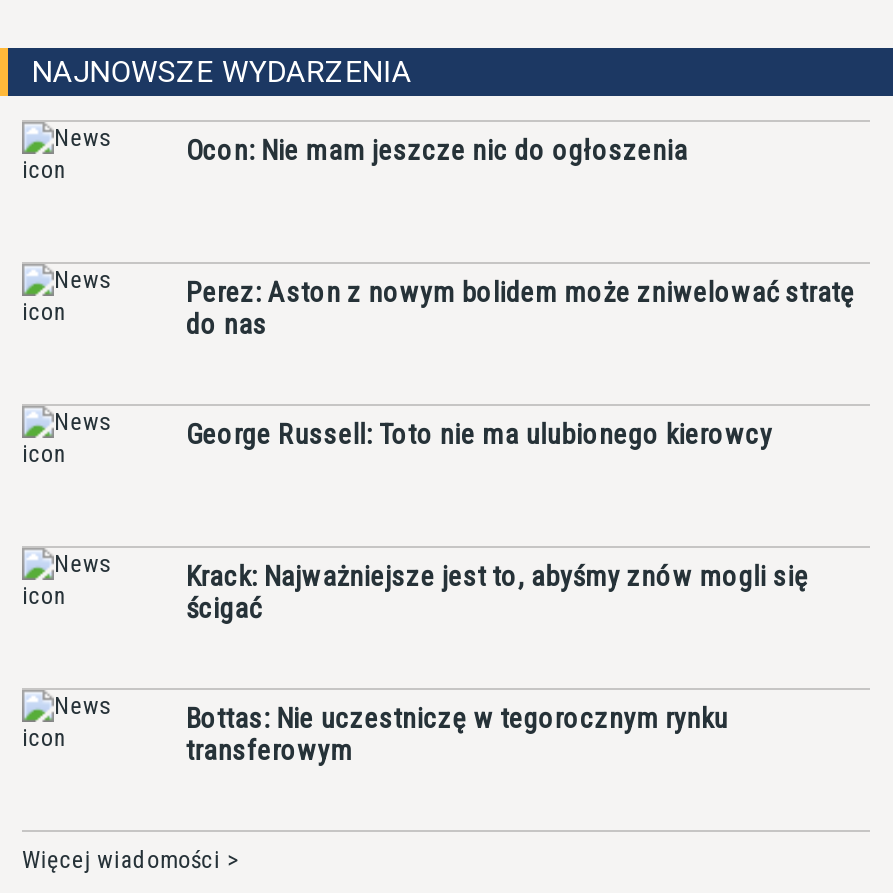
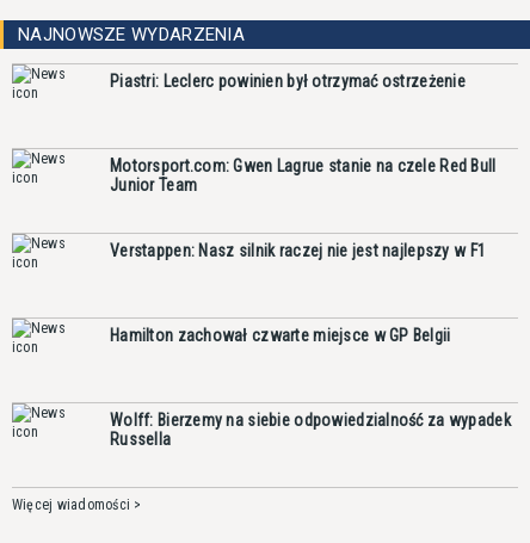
[186,134,688,166] Ocon: Nie mam jeszcze nic do ogłoszenia -> [110,72,466,91] Piastri: Leclerc powinien był otrzymać ostrzeżenie
[186,276,855,340] Perez: Aston z nowym bolidem może zniwelować stratę | do nas -> [110,156,496,195] Motorsport.com: Gwen Lagrue stanie na czele Red Bull | Junior Team
[186,418,772,450] George Russell: Toto nie ma ulubionego kierowcy -> [110,241,486,260] Verstappen: Nasz silnik raczej nie jest najlepszy w F1
[186,560,809,624] Krack: Najważniejsze jest to, abyśmy znów mogli się | ścigać -> [110,326,451,345] Hamilton zachował czwarte miejsce w GP Belgii
[186,702,728,766] Bottas: Nie uczestniczę w tegorocznym rynku | transferowym -> [110,411,511,449] Wolff: Bierzemy na siebie odpowiedzialność za wypadek | Russella

